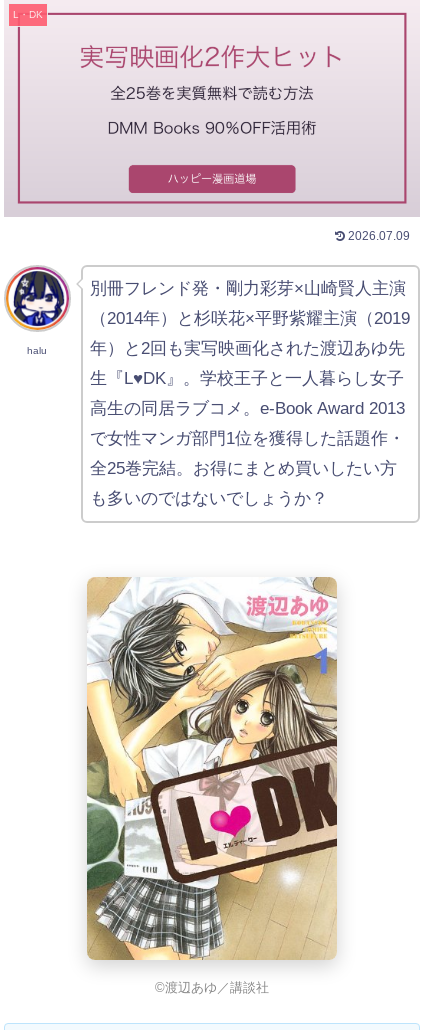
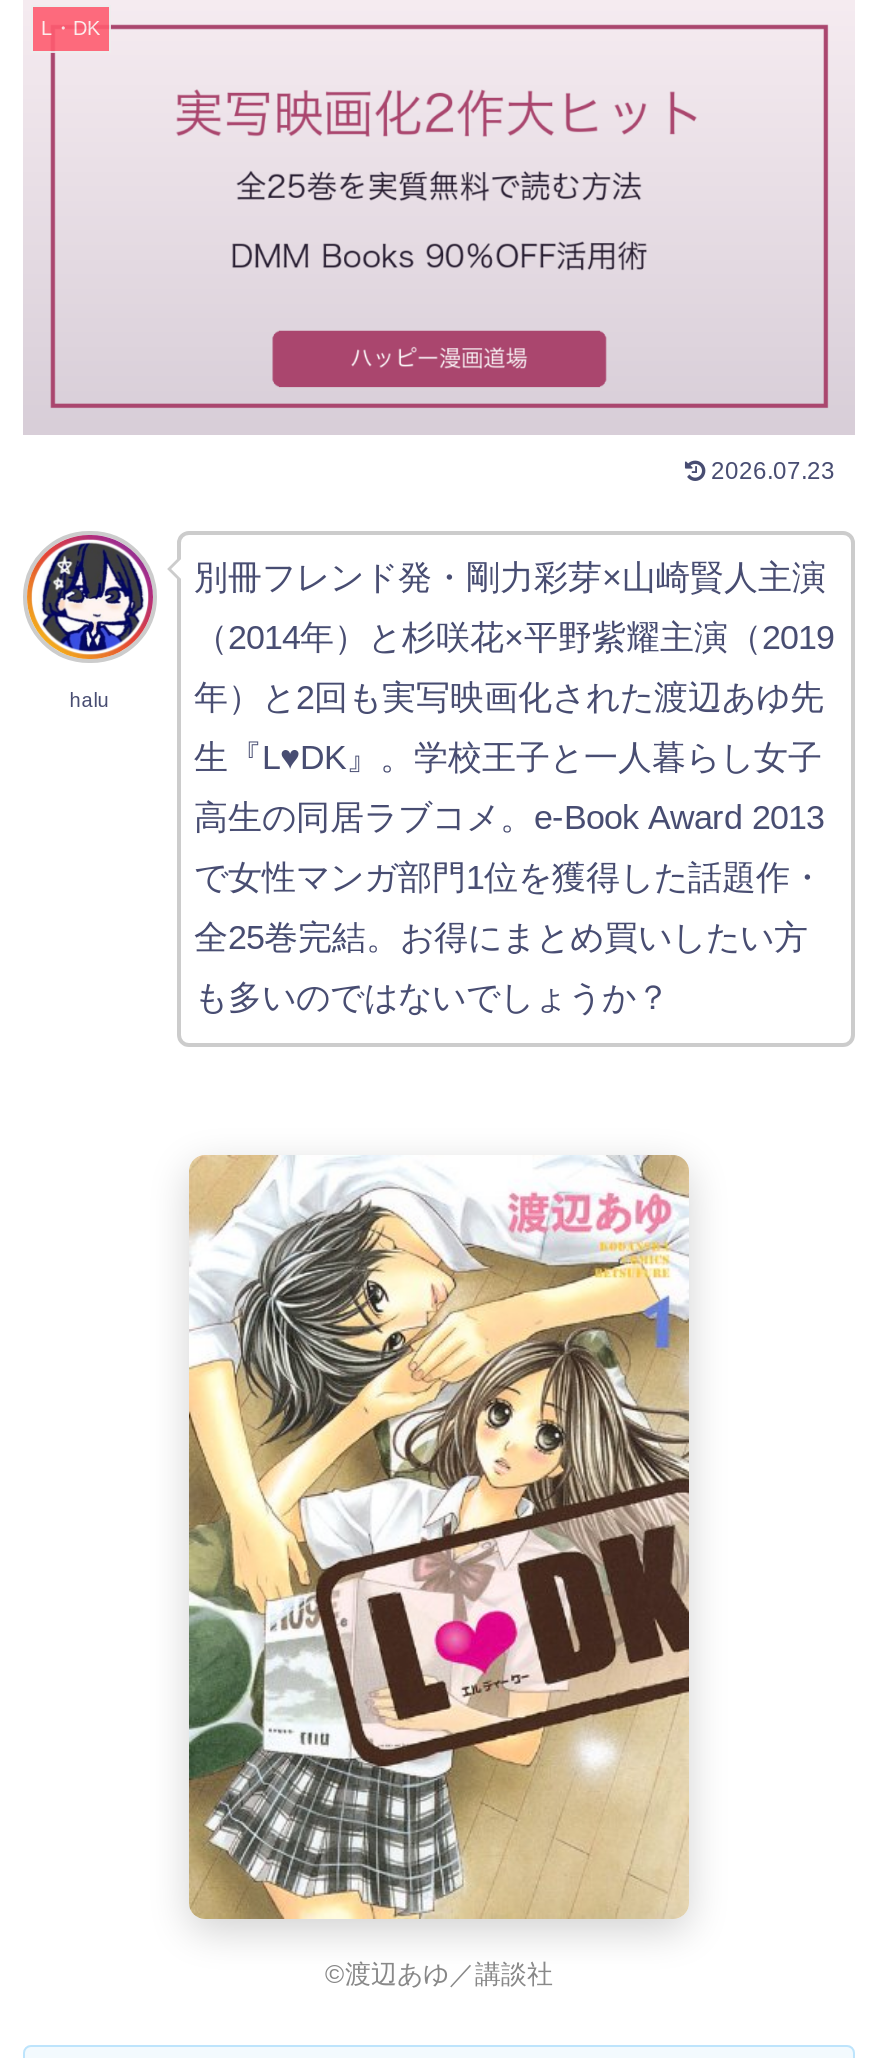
[348,229,410,243] 2026.07.09 -> [711,457,835,485] 2026.07.23

